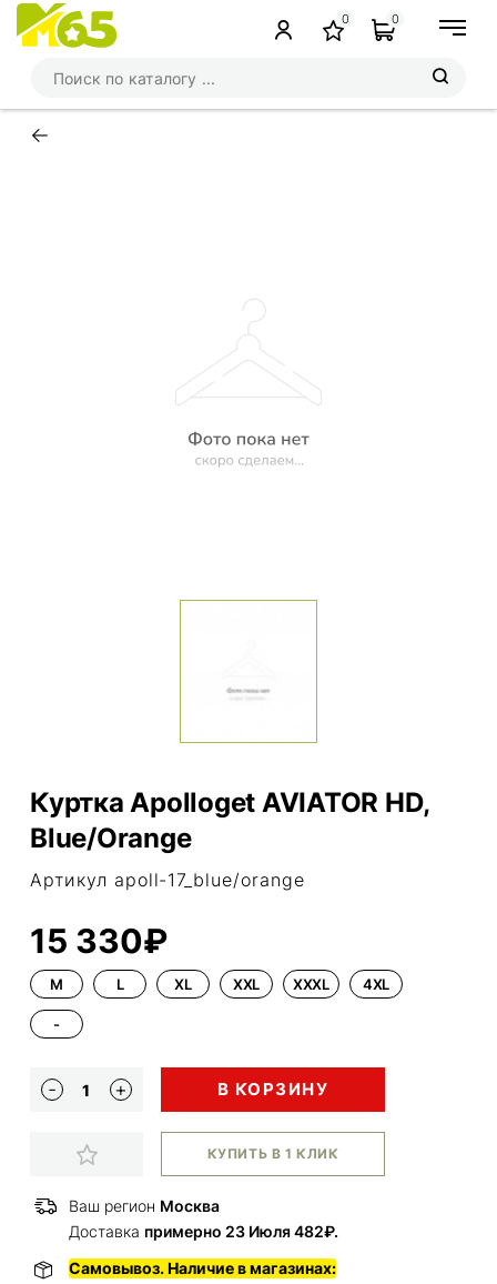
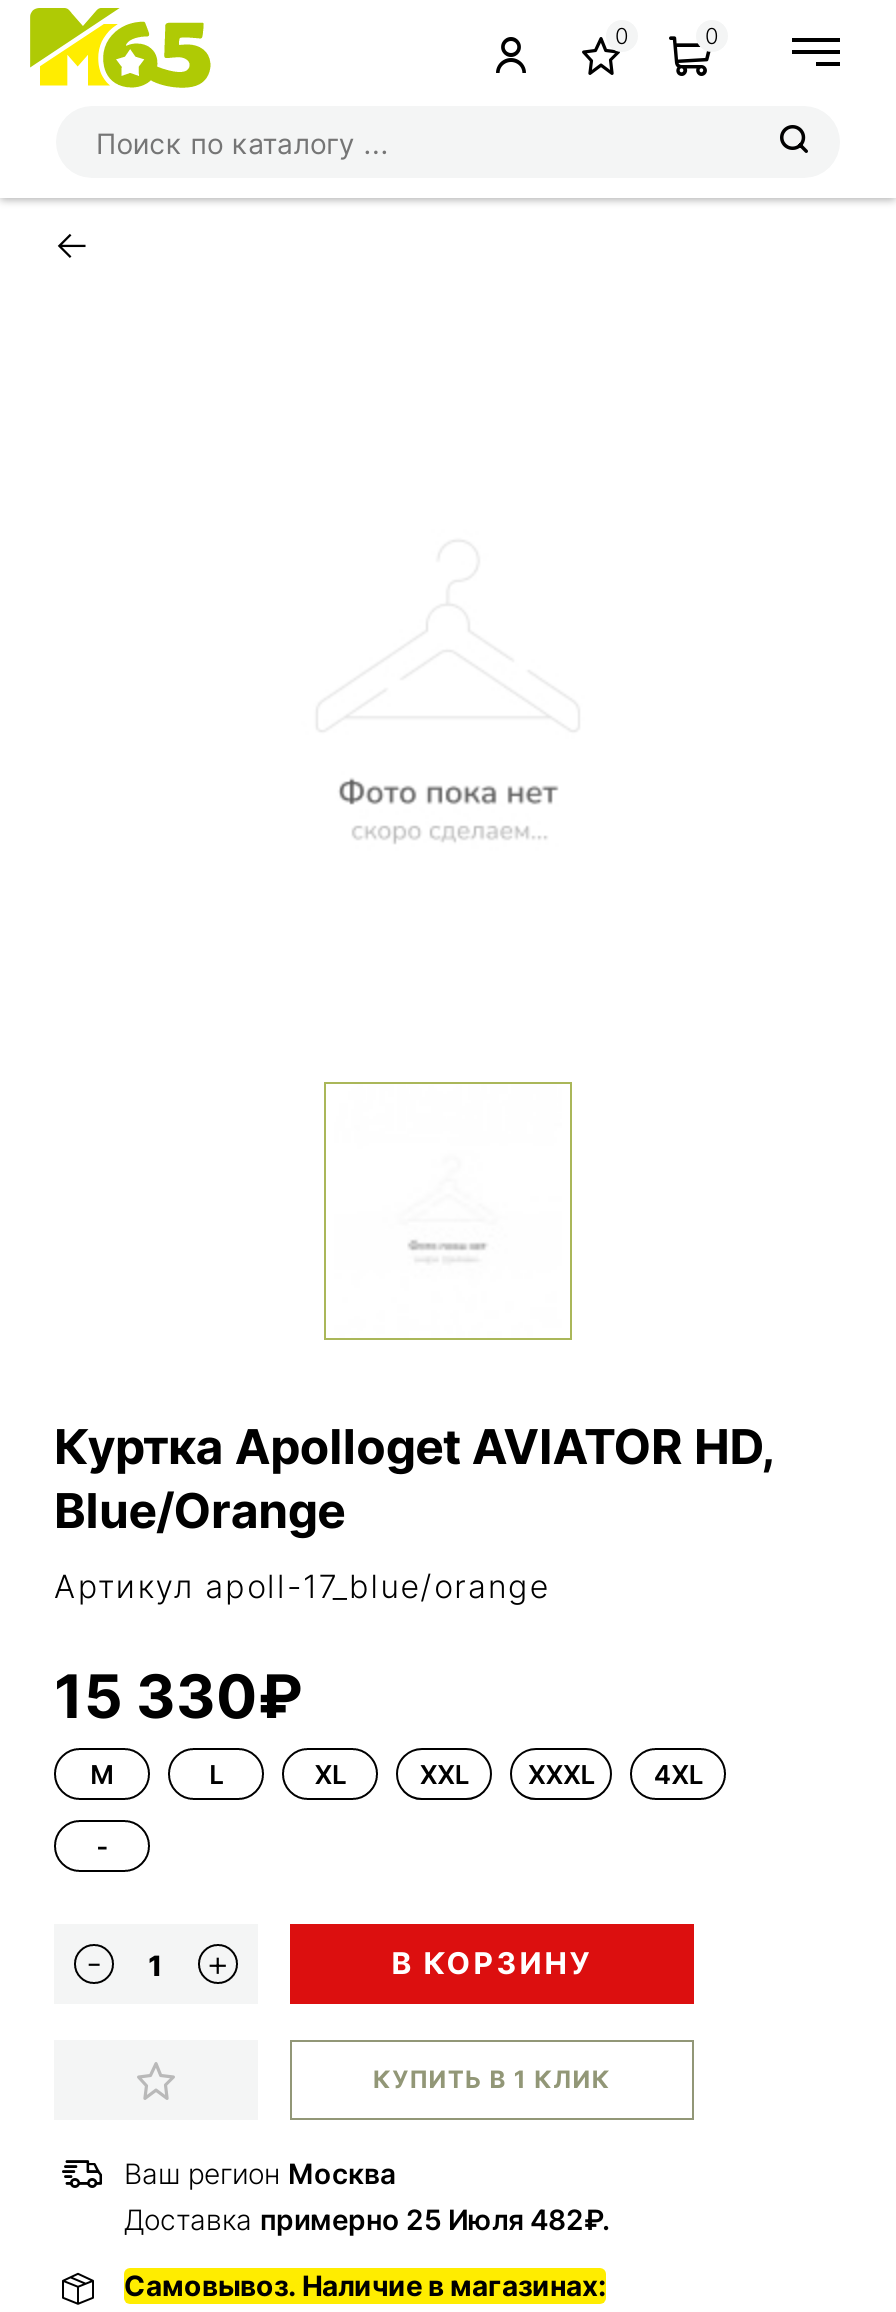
[69,1222,338,1241] Доставка примерно 23 Июля 482₽. -> [124,2202,610,2236] Доставка примерно 25 Июля 482₽.

